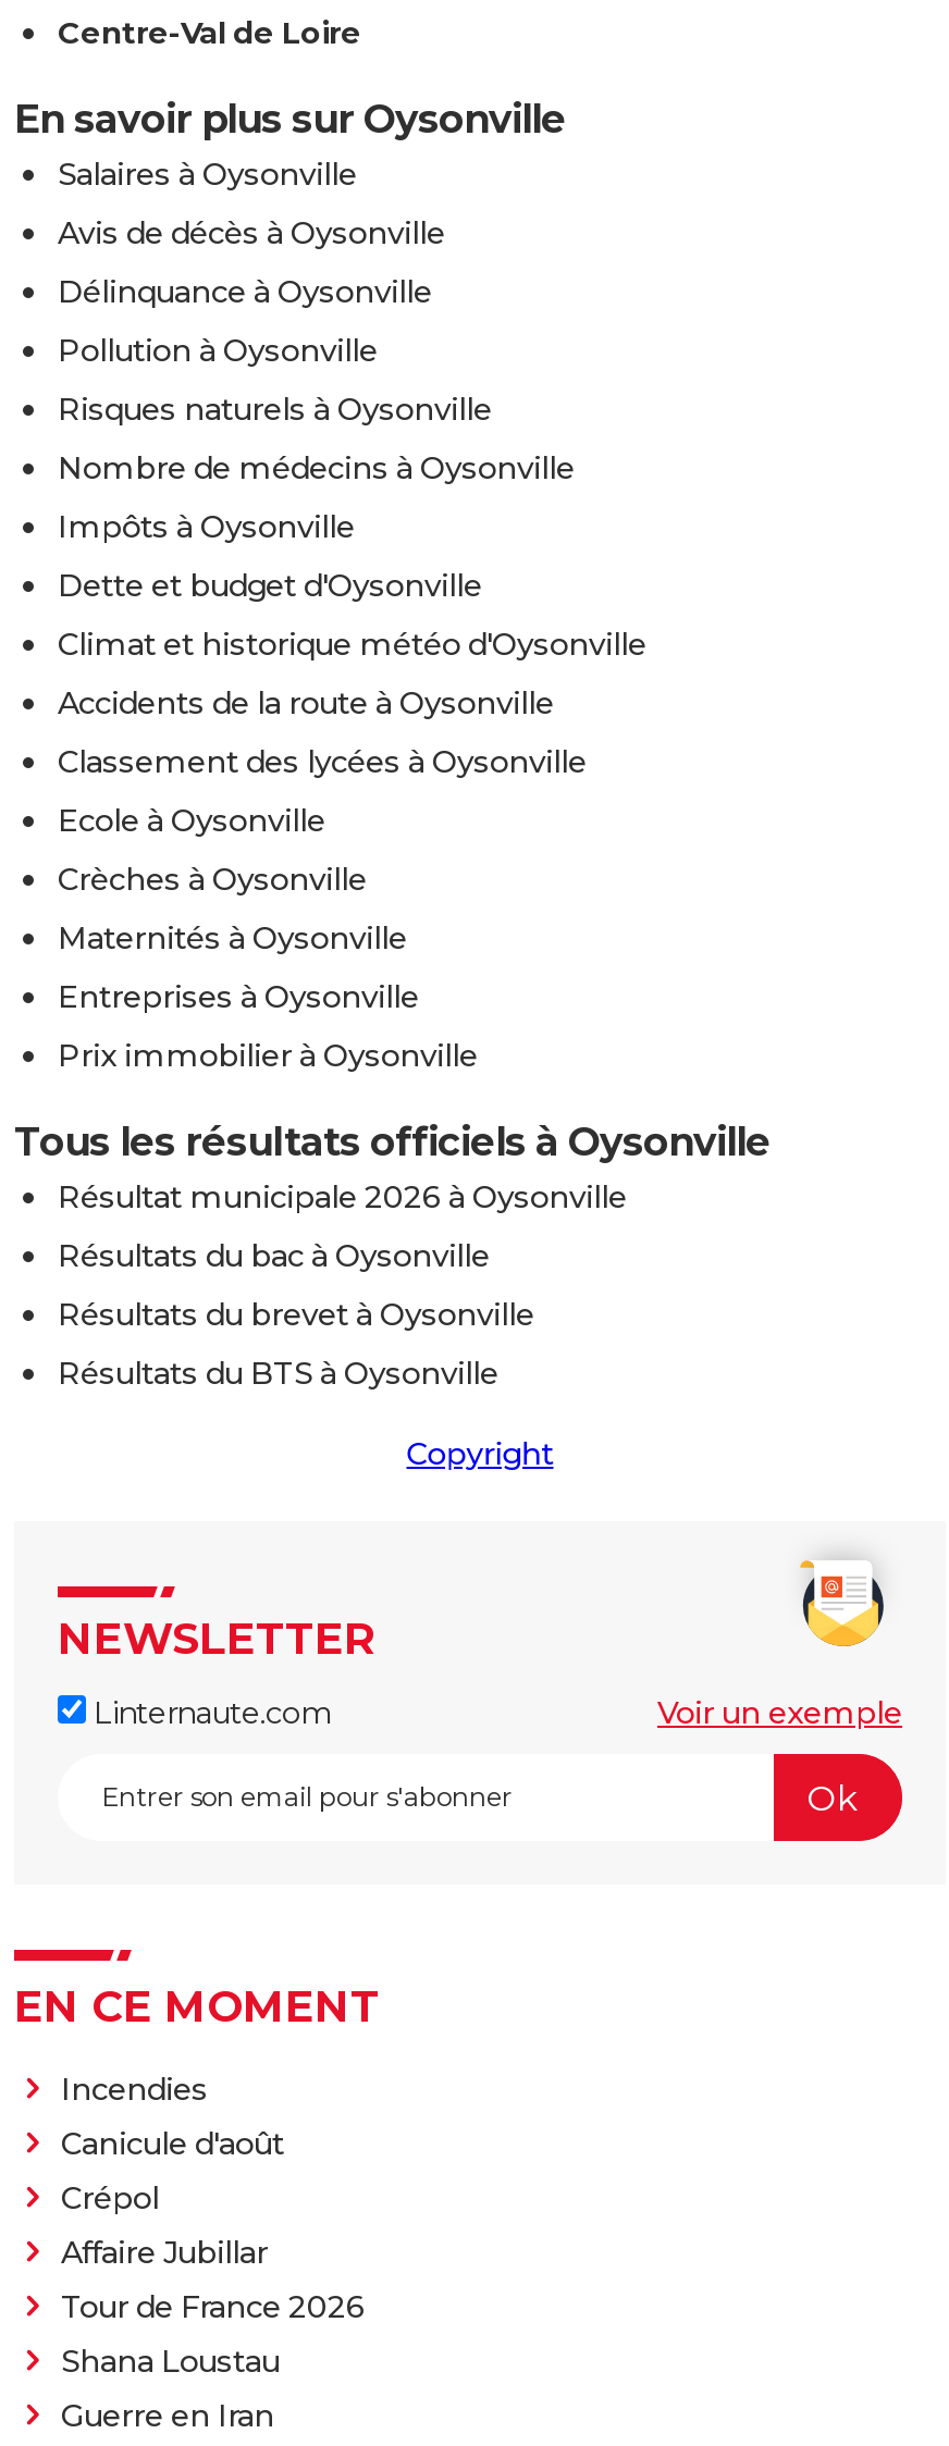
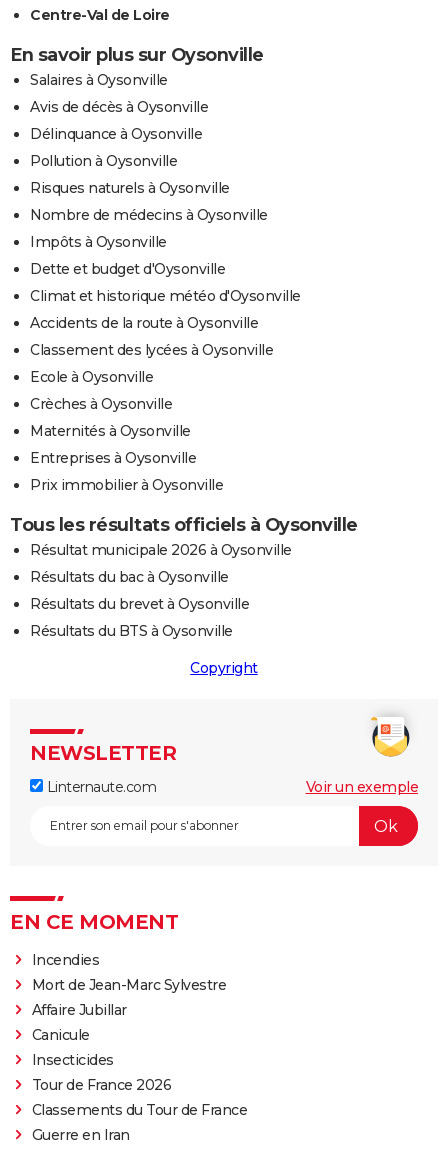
[61,2124,284,2218] Canicule d'août | Crépol -> [31,976,226,994] Mort de Jean-Marc Sylvestre
moved [61,2233,268,2272] -> [31,1001,126,1019]: Affaire Jubillar
none -> [31,1026,113,1069] Canicule | Insecticides
[61,2342,280,2381] Shana Loustau -> [31,1101,247,1119] Classements du Tour de France

